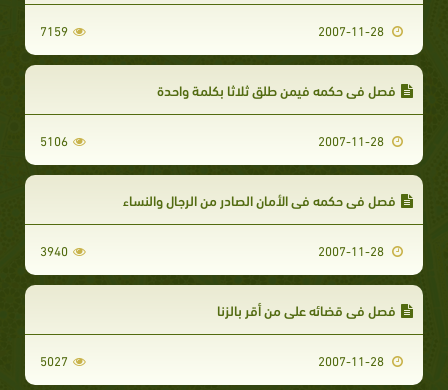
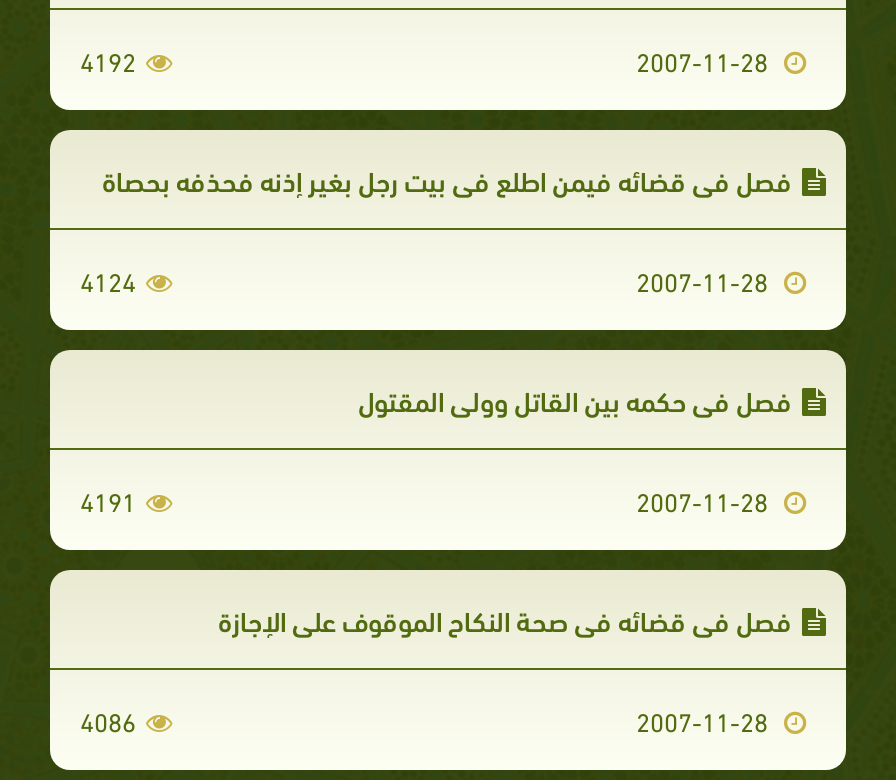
[40,20,68,40] 7159 -> [80,40,136,80] 4192
[157,79,396,100] فصل في حكمه فيمن طلق ثلاثا بكلمة واحدة -> [102,158,792,200] فصل في قضائه فيمن اطلع في بيت رجل بغير إذنه فحذفه بحصاة
[40,130,68,150] 5106 -> [80,260,136,300] 4124
[123,189,396,210] فصل في حكمه في الأمان الصادر من الرجال والنساء -> [358,378,792,420] فصل في حكمه بين القاتل وولى المقتول
[40,240,68,260] 3940 -> [80,480,136,520] 4191
[217,299,396,320] فصل في قضائه على من أقر بالزنا -> [218,598,792,640] فصل في قضائه في صحة النكاح الموقوف على الإجازة
[40,350,68,370] 5027 -> [80,700,136,740] 4086

